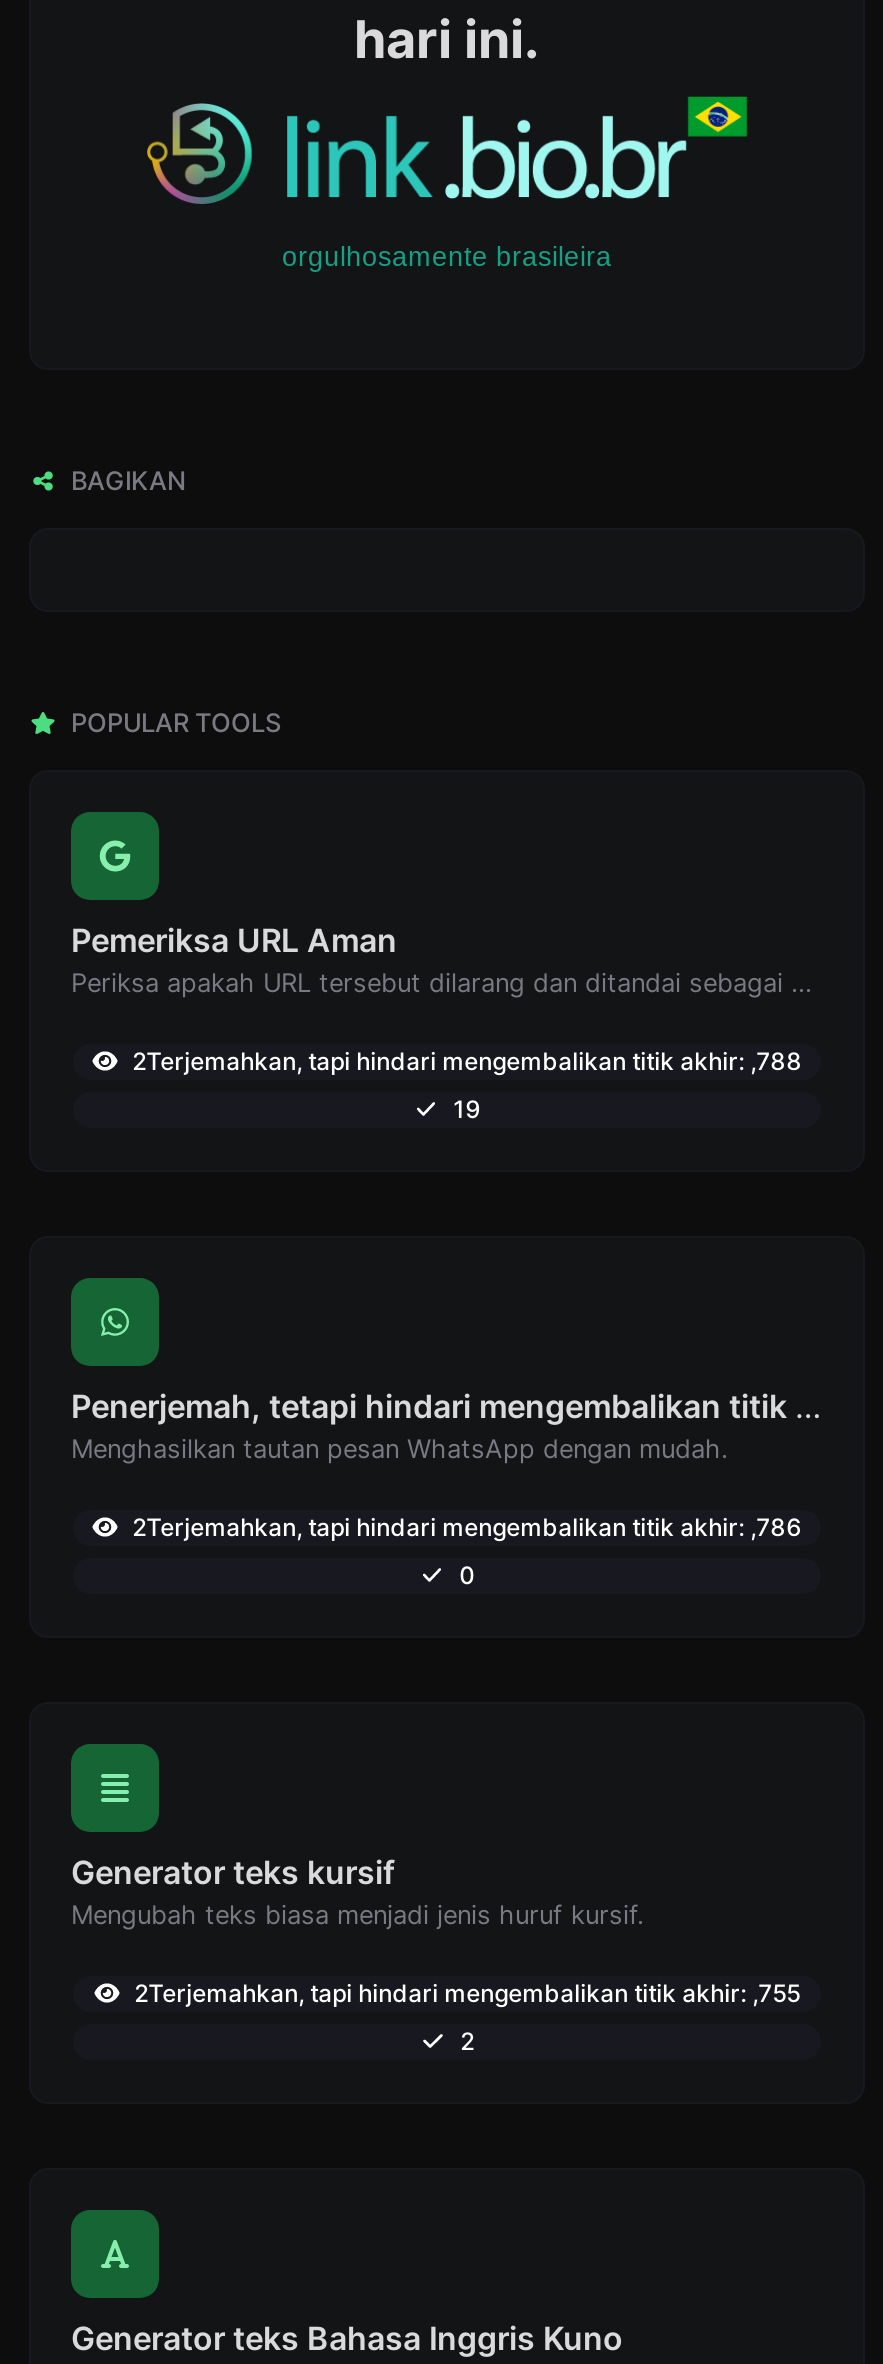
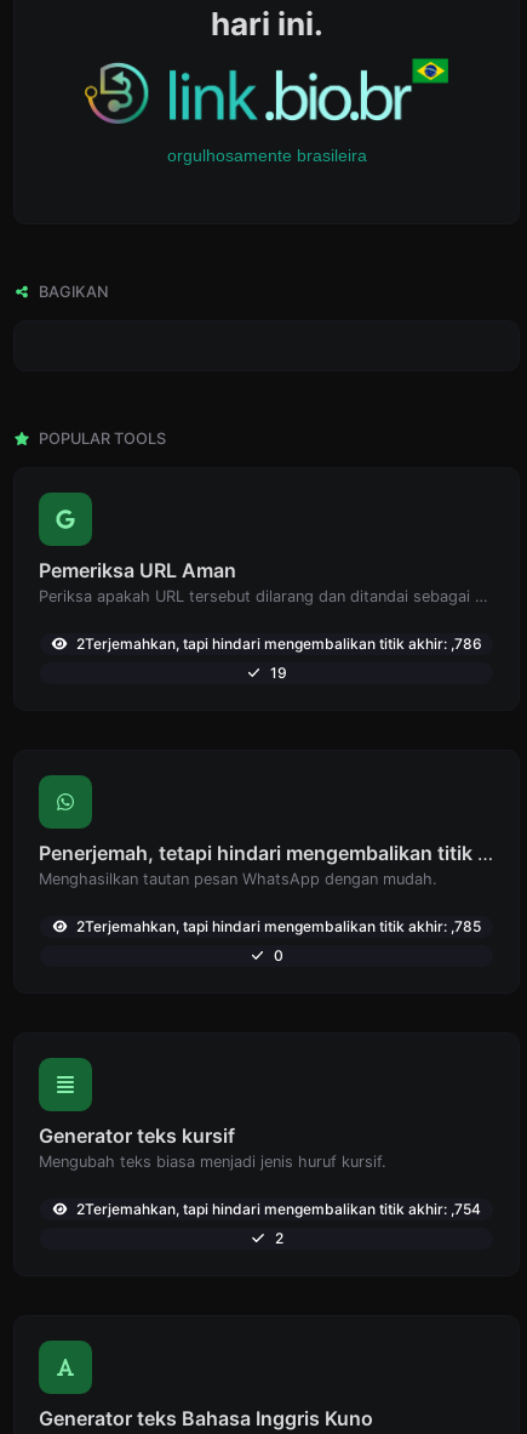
[126,1046,802,1076] 2Terjemahkan, tapi hindari mengembalikan titik akhir: ,788 -> none
none -> [73,917,481,935] 2Terjemahkan, tapi hindari mengembalikan titik akhir: ,785
moved [126,1512,802,1542] -> [72,635,482,653]: 2Terjemahkan, tapi hindari mengembalikan titik akhir: ,786
[128,1978,800,2008] 2Terjemahkan, tapi hindari mengembalikan titik akhir: ,755 -> [73,1200,481,1218] 2Terjemahkan, tapi hindari mengembalikan titik akhir: ,754

